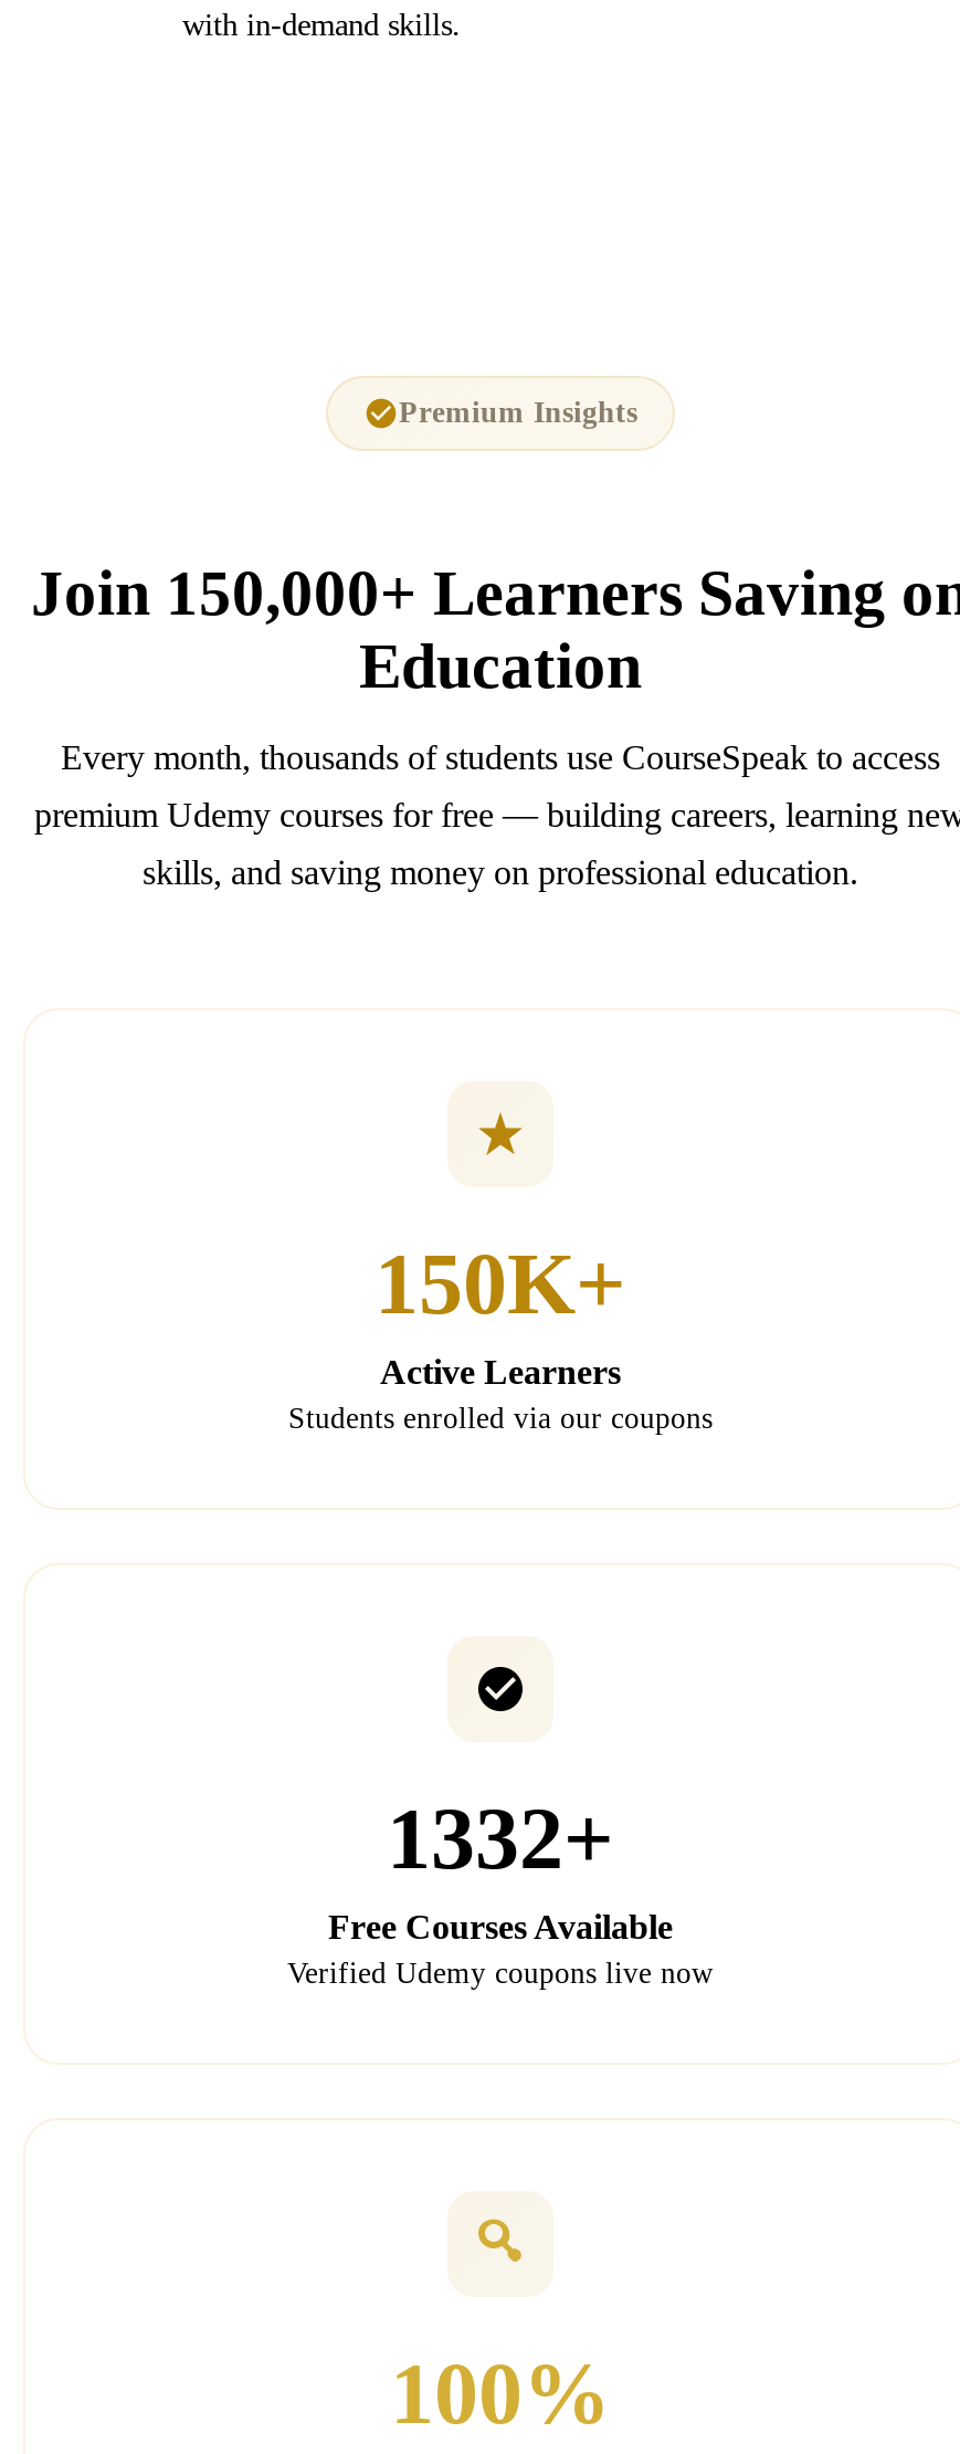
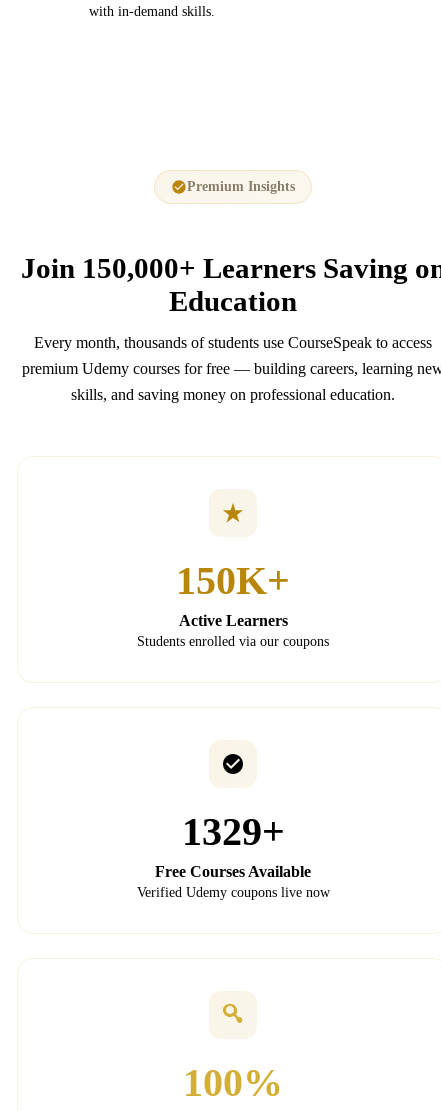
[387,1789,614,1889] 1332+ -> [181,809,284,854] 1329+

